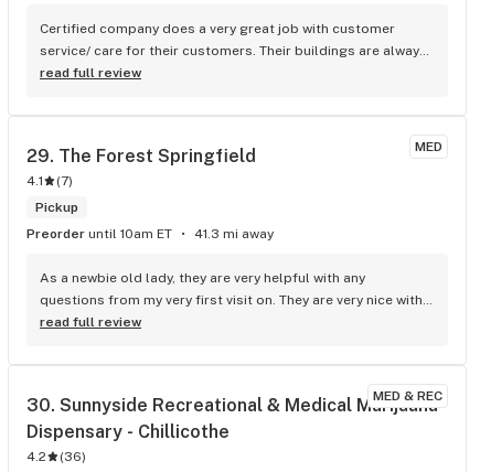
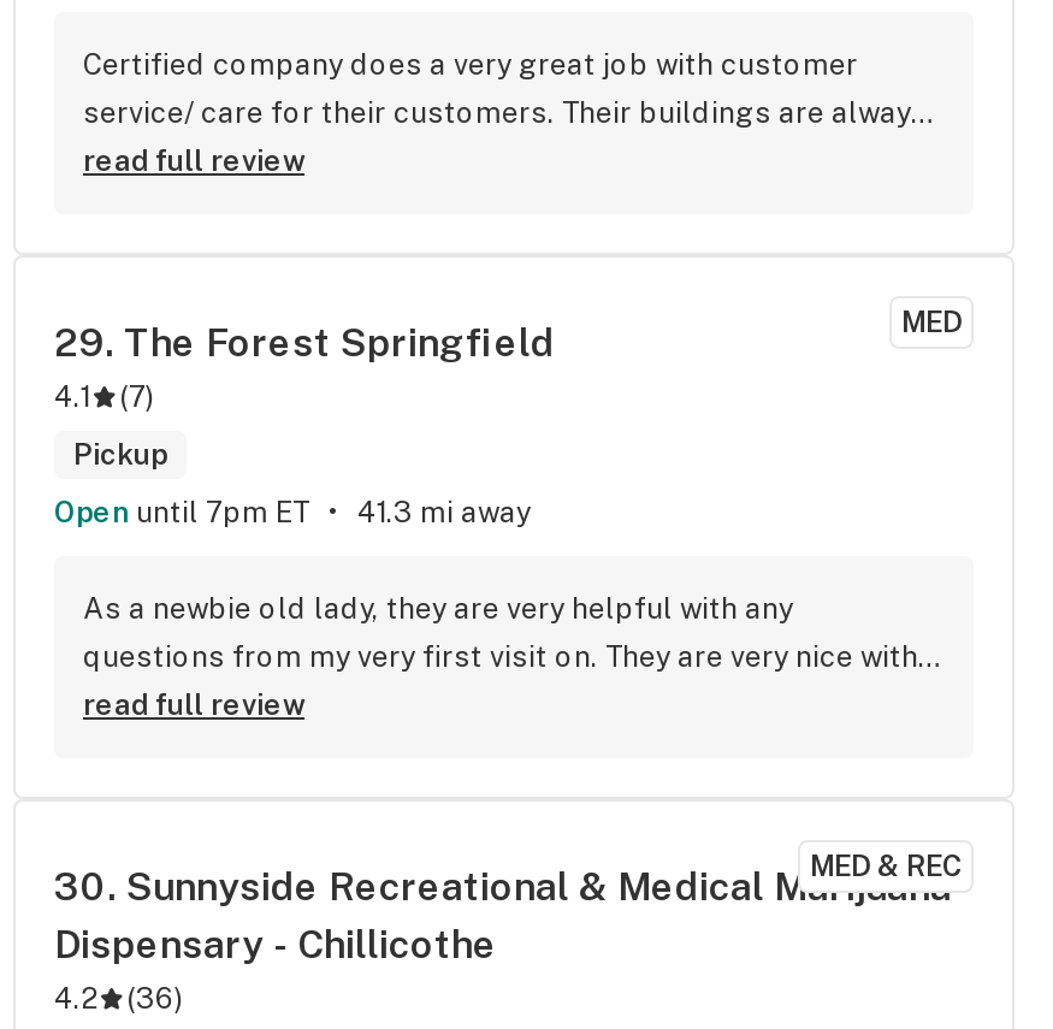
[35,226,172,242] Preorder until 10am ET -> [76,496,309,530] Open until 7pm ET

